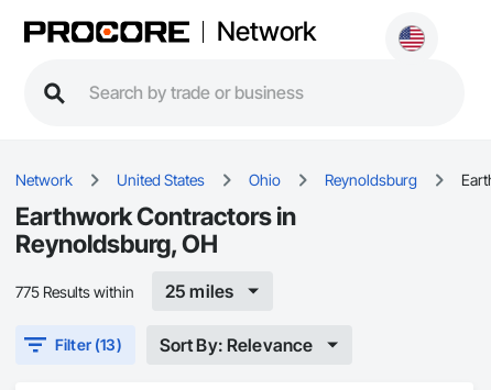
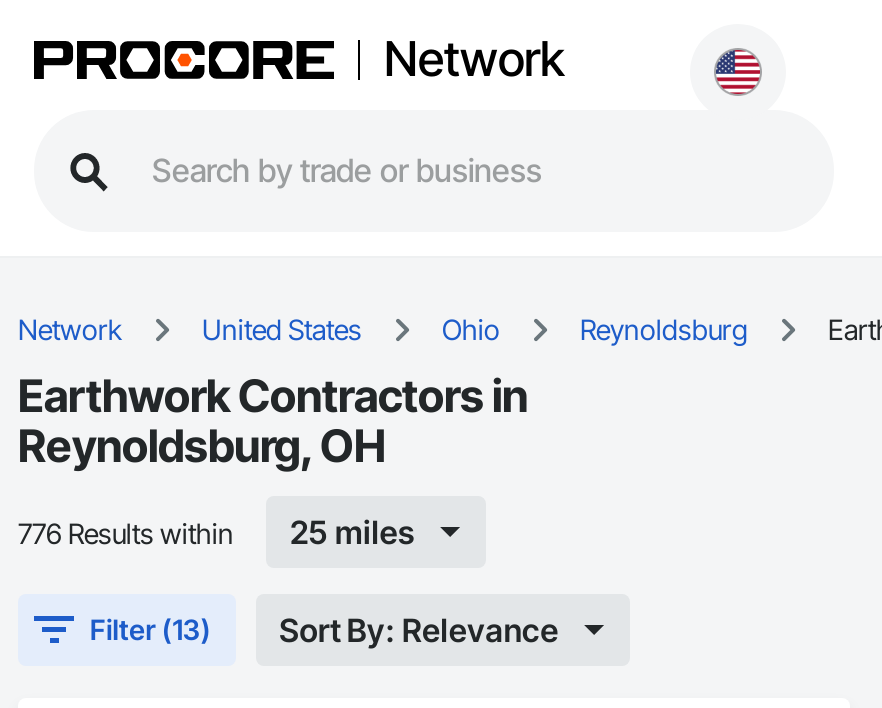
[15,282,134,300] 775 Results within -> [18,515,234,549] 776 Results within

